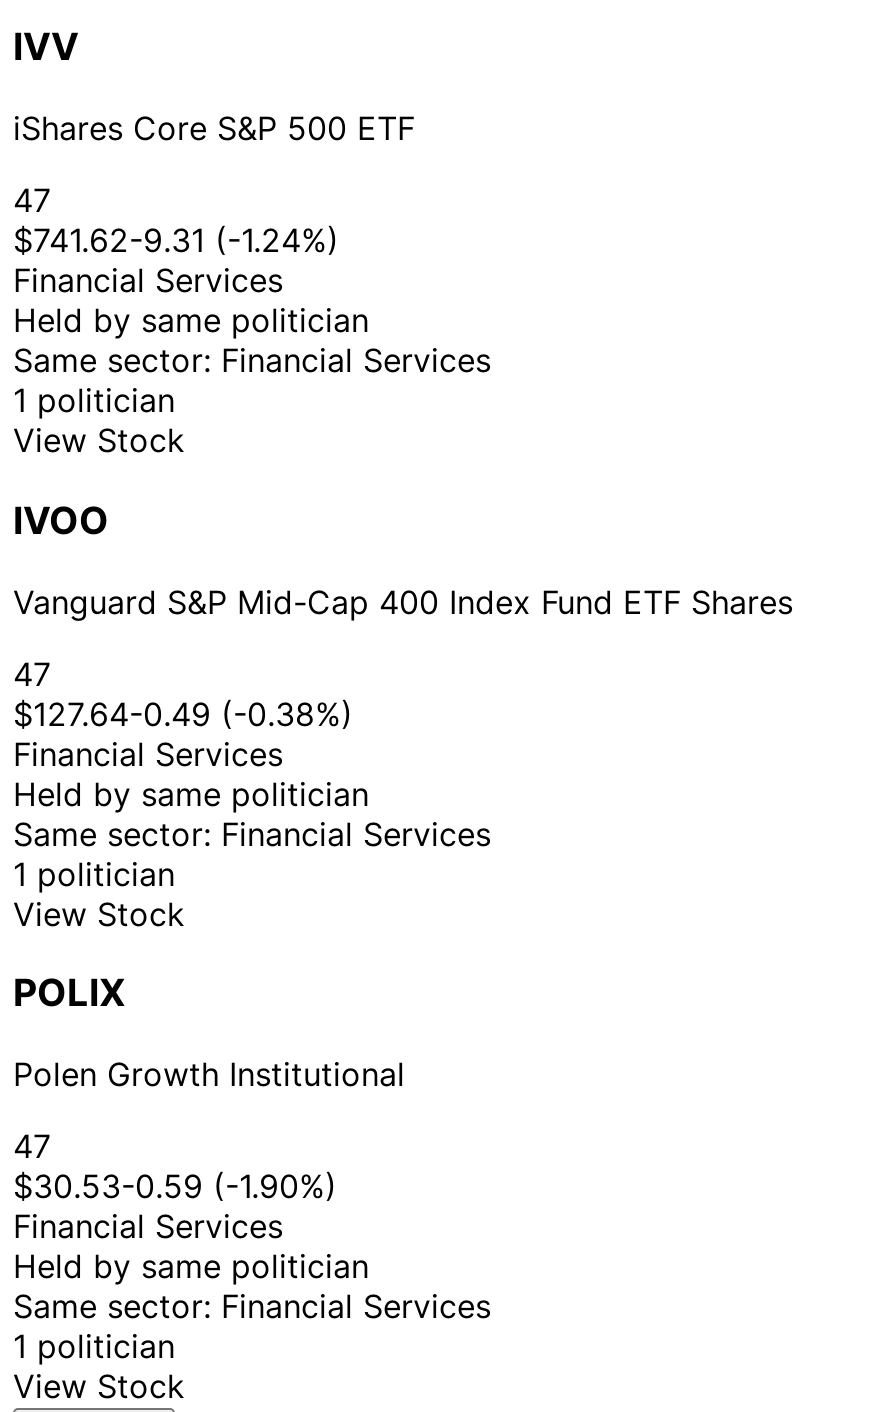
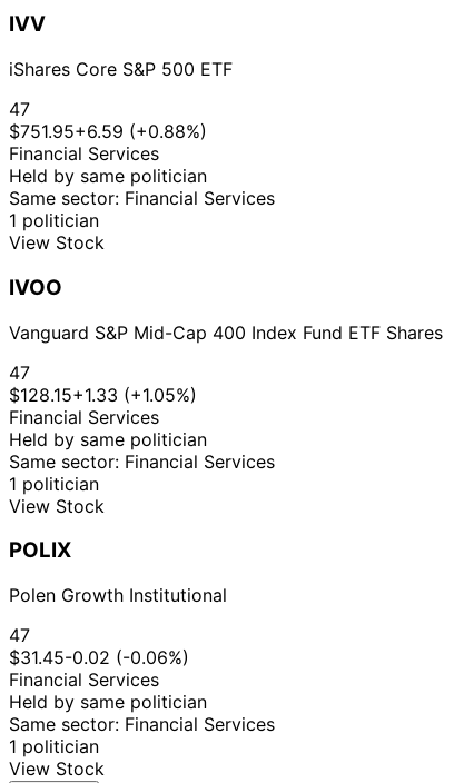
[13,220,339,260] $741.62-9.31 (-1.24%) -> [9,120,207,142] $751.95+6.59 (+0.88%)
[13,693,353,733] $127.64-0.49 (-0.38%) -> [9,383,197,406] $128.15+1.33 (+1.05%)
[13,1166,337,1206] $30.53-0.59 (-1.90%) -> [9,646,189,668] $31.45-0.02 (-0.06%)

